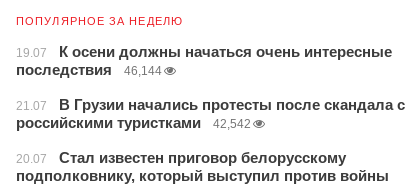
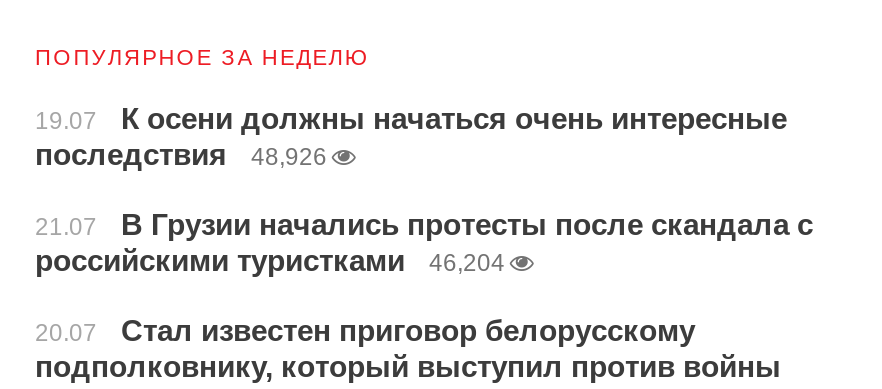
[16,61,162,78] последствия 46,144 -> [35,137,327,171] последствия 48,926
[16,114,251,131] российскими туристками 42,542 -> [35,243,505,277] российскими туристками 46,204

